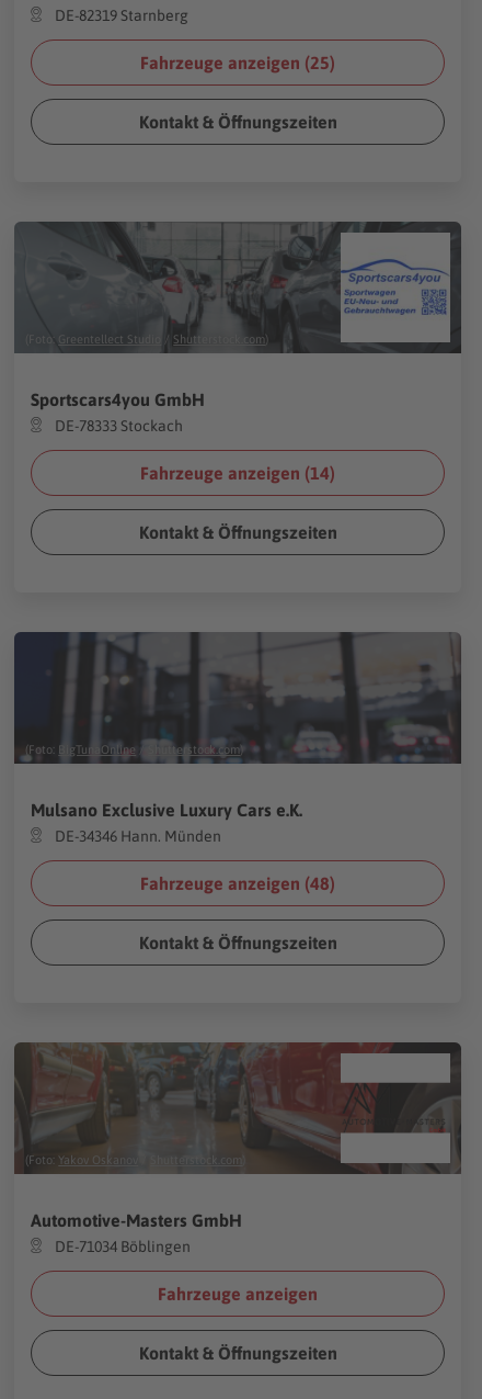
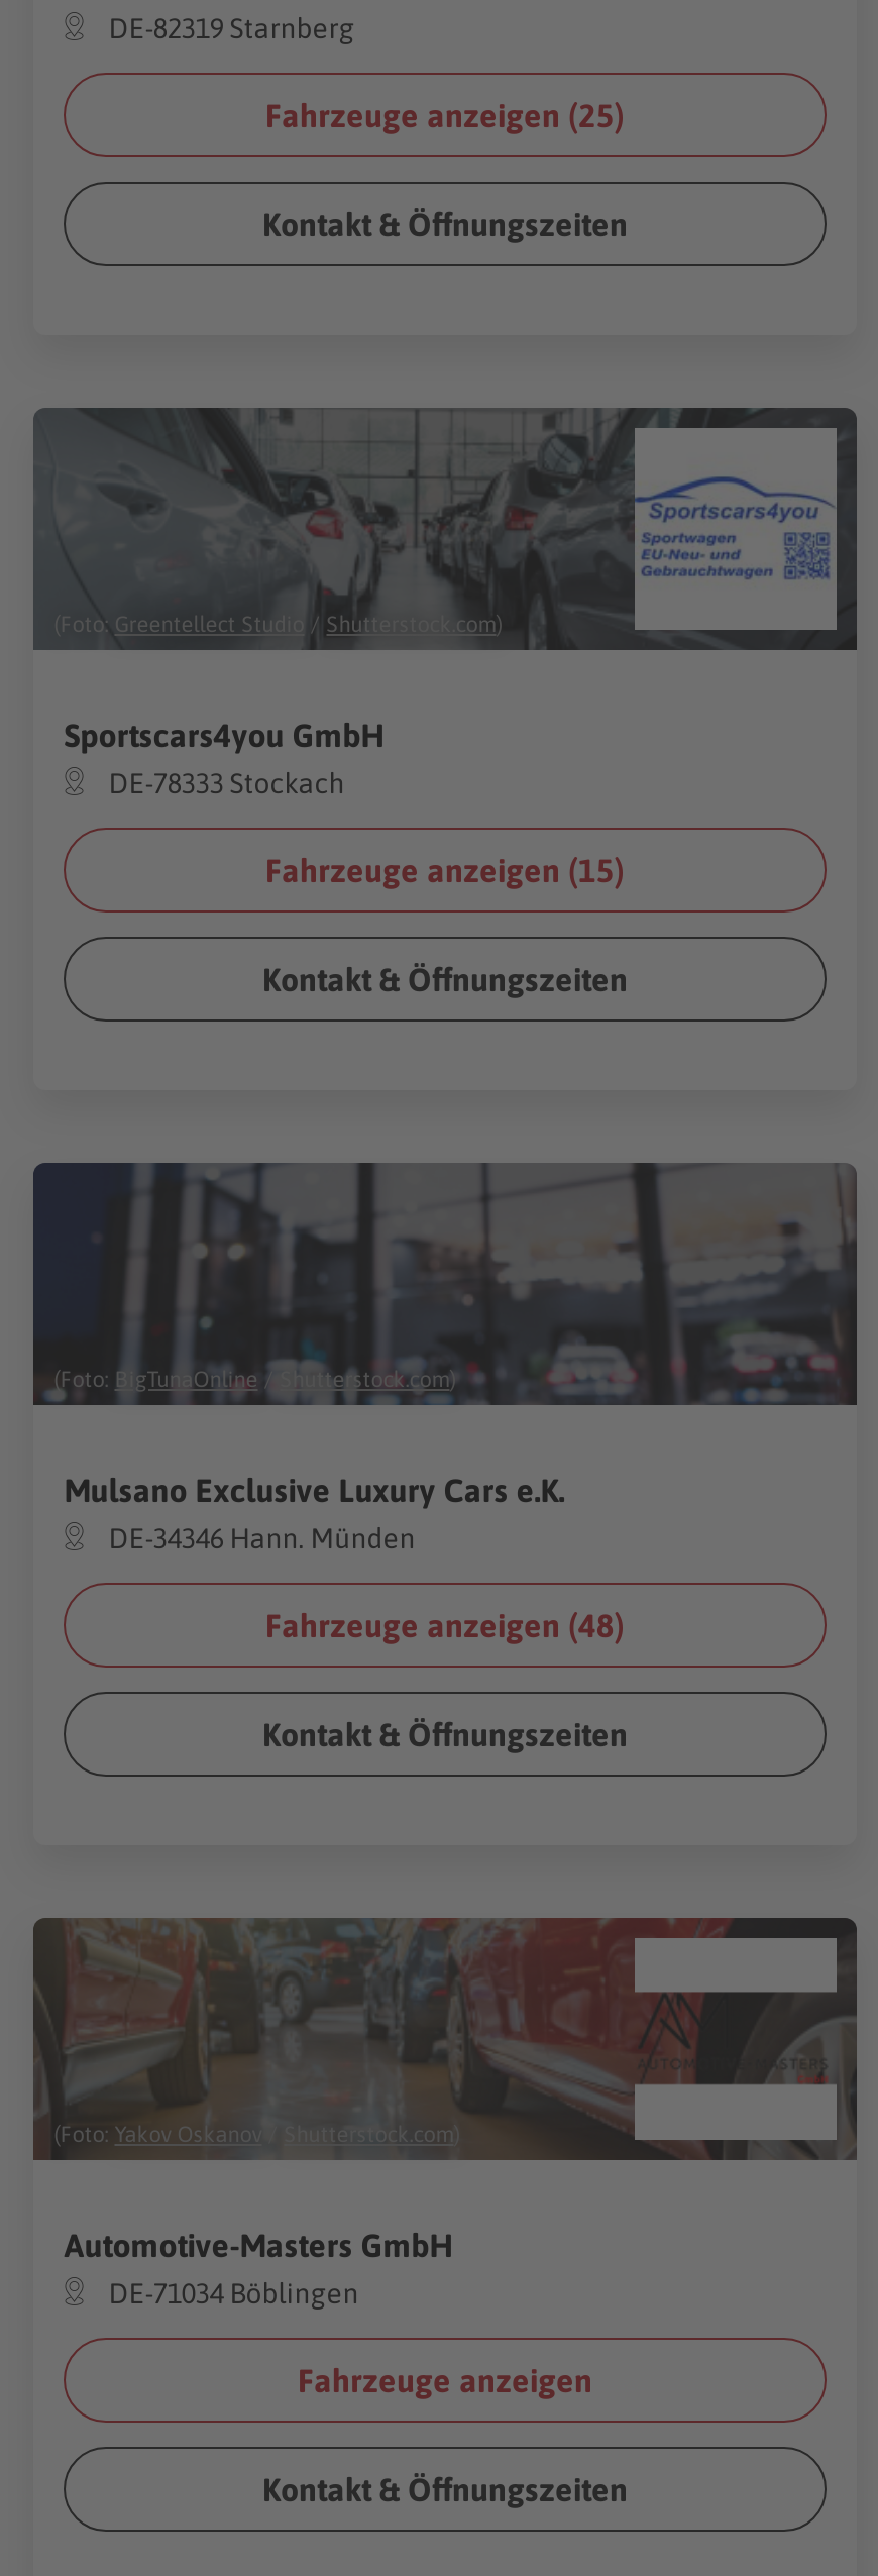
[140,463,335,482] Fahrzeuge anzeigen (14) -> [265,851,625,887] Fahrzeuge anzeigen (15)

